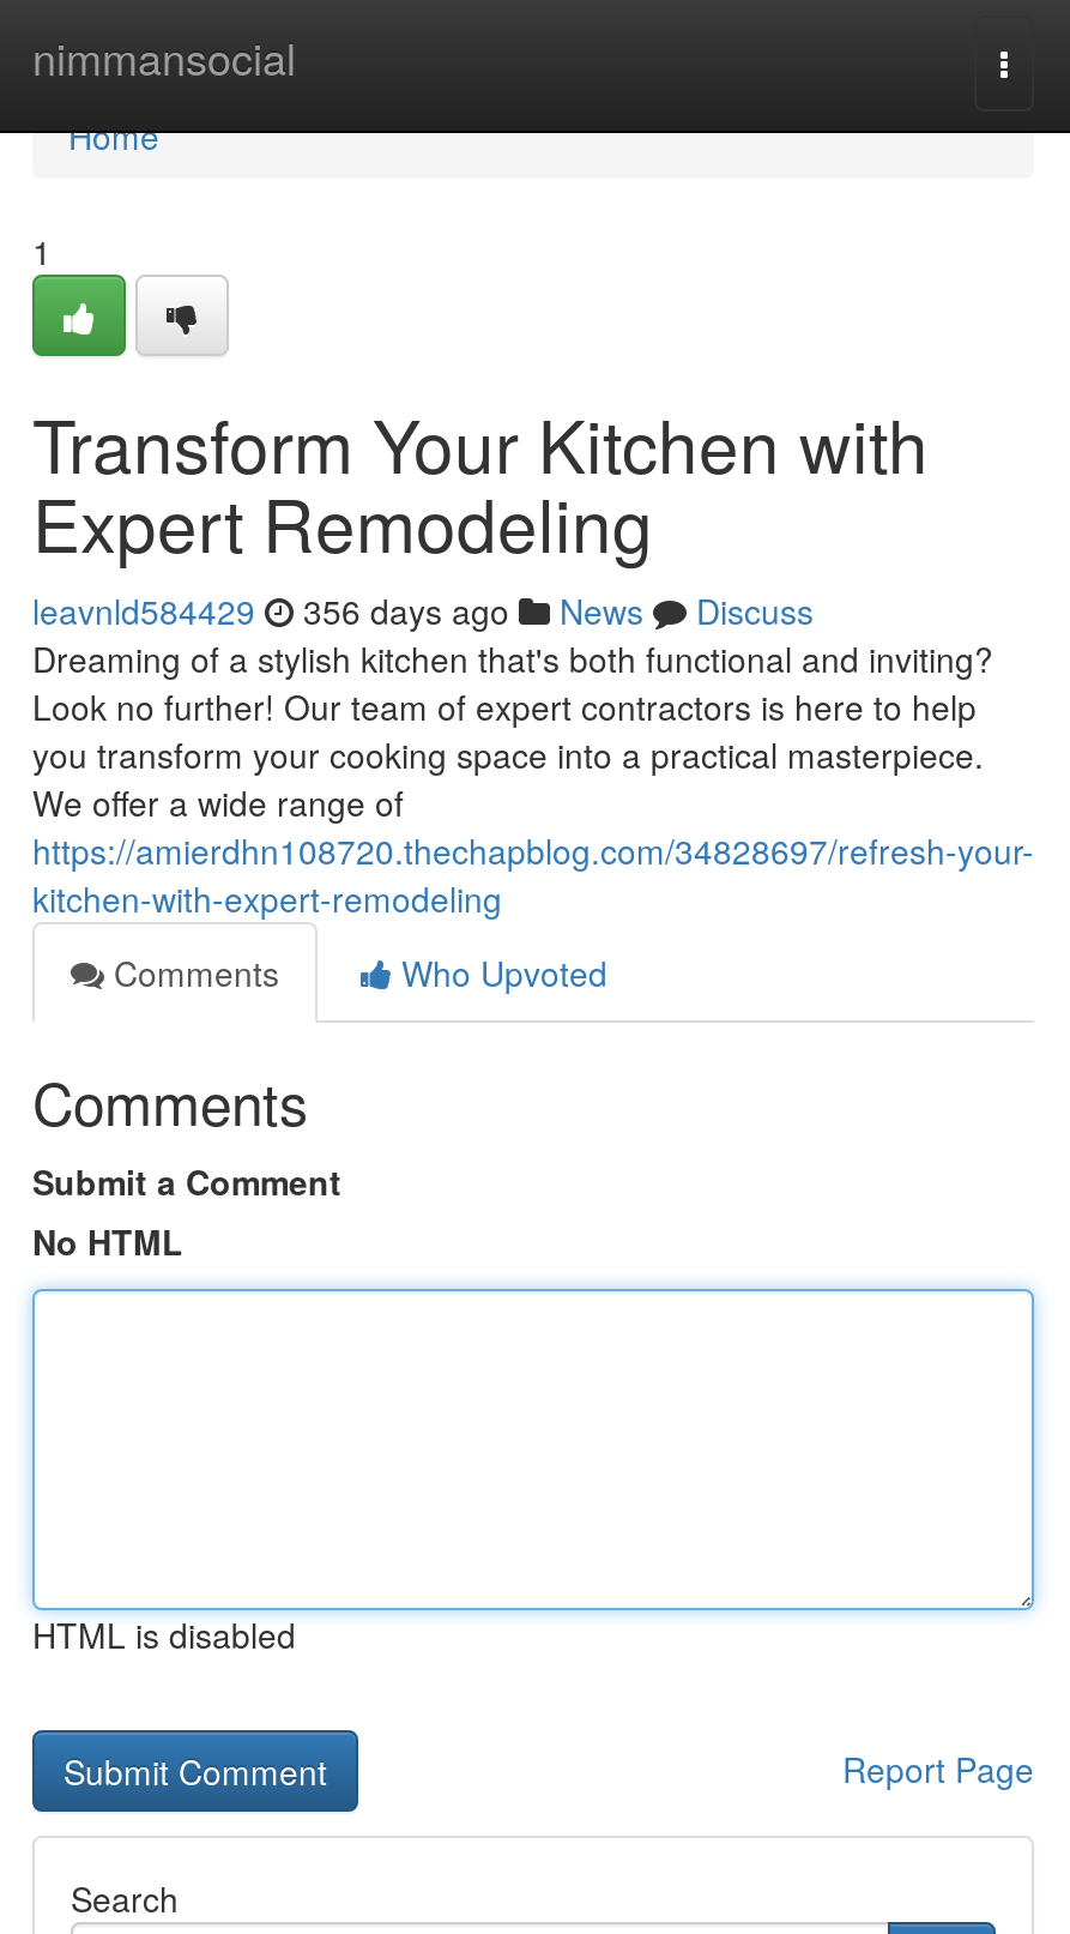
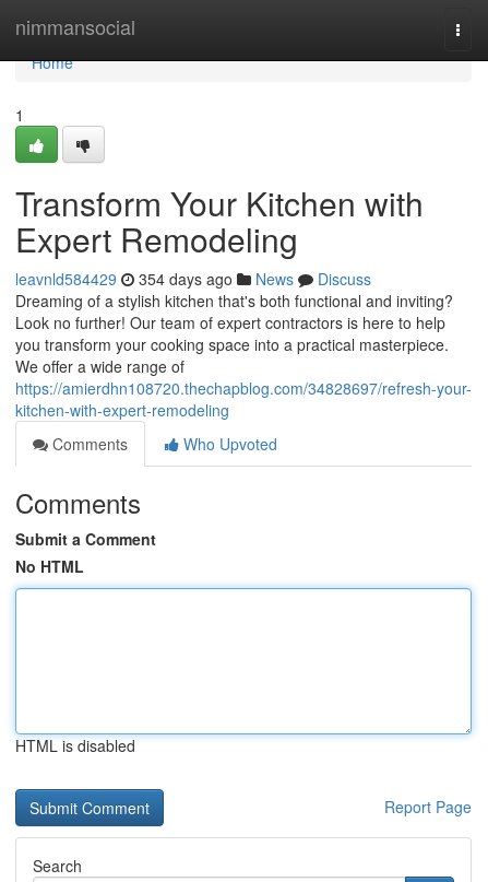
[32,586,814,634] leavnld584429 356 days ago News Discuss -> [15,268,371,290] leavnld584429 354 days ago News Discuss

